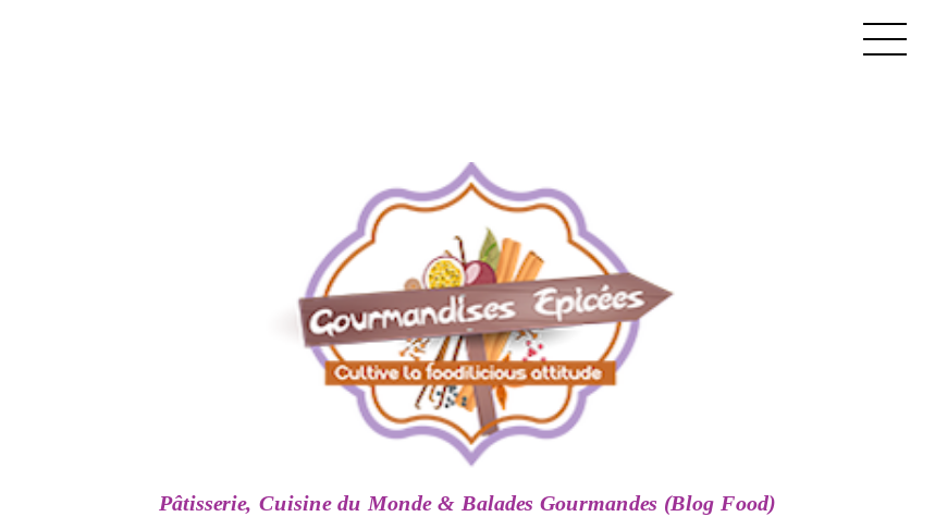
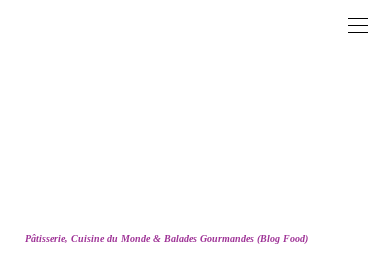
[295,160,674,467] [image] -> none

